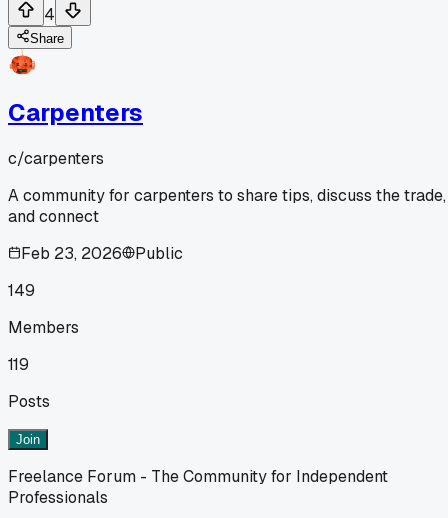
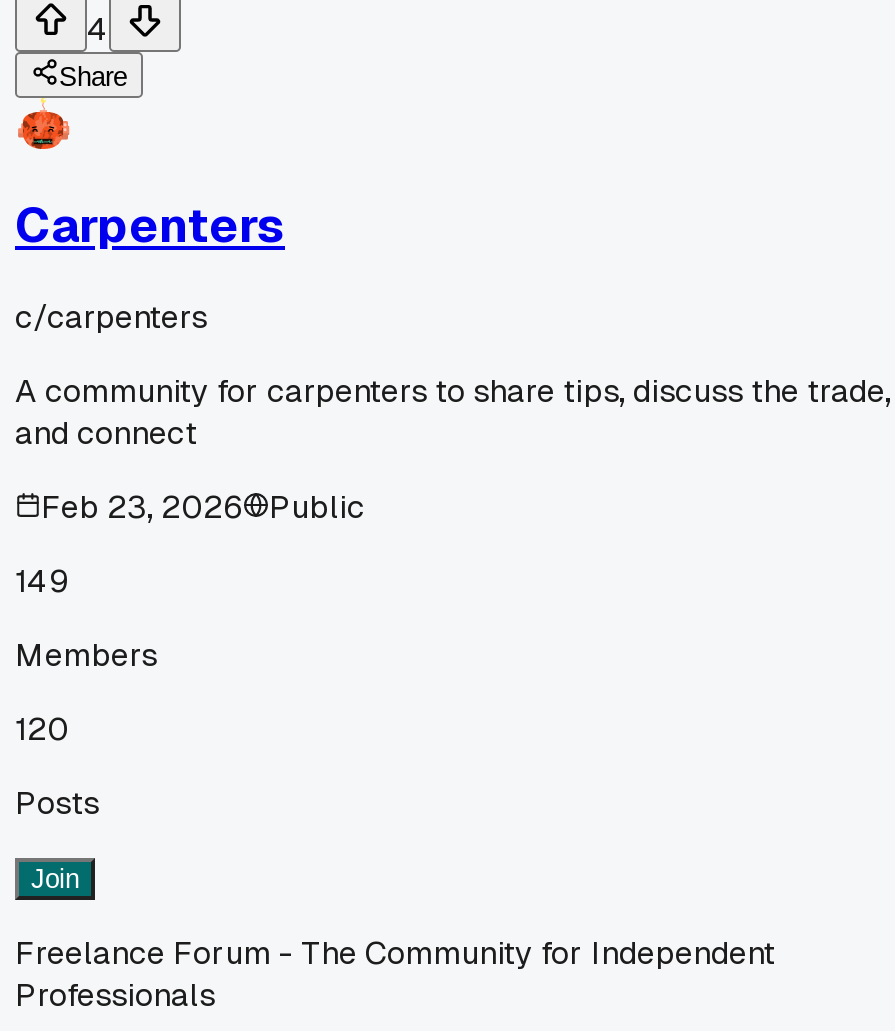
[8,354,29,375] 119 -> [15,707,69,749] 120

